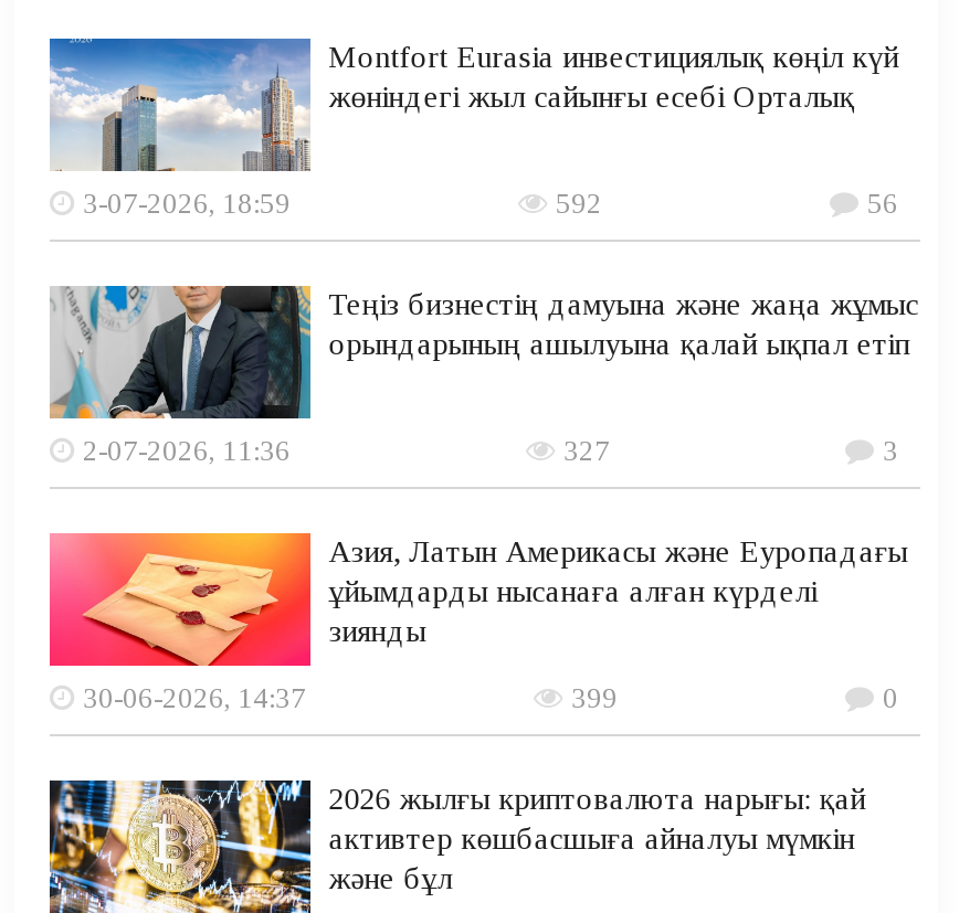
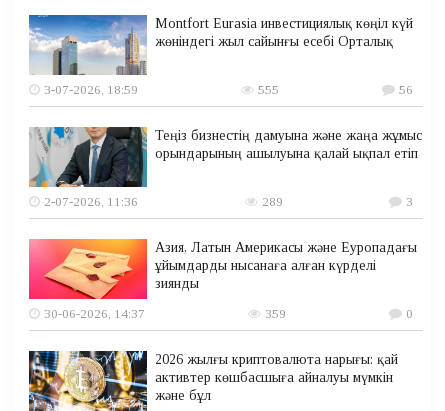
[556,187,602,221] 592 -> [258,82,279,97] 555
[563,435,610,468] 327 -> [261,194,282,209] 289
[571,682,618,715] 399 -> [265,306,286,321] 359

